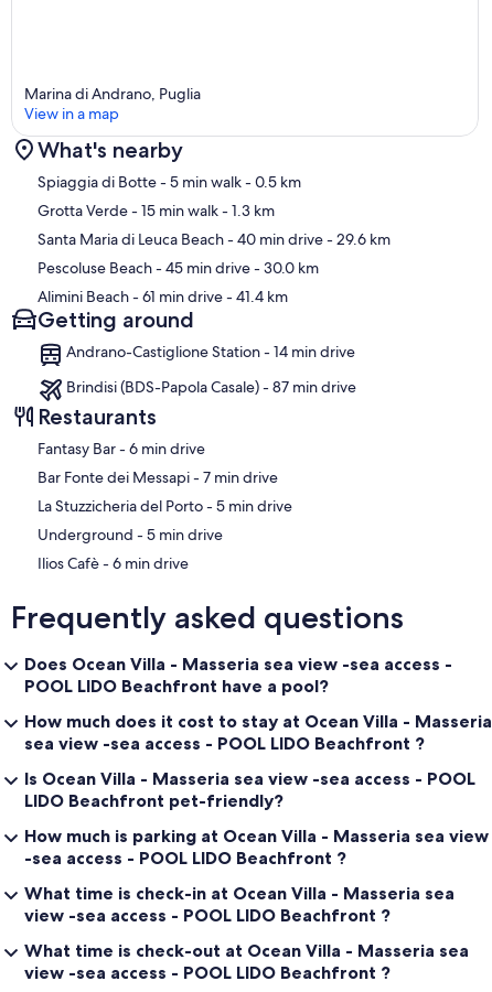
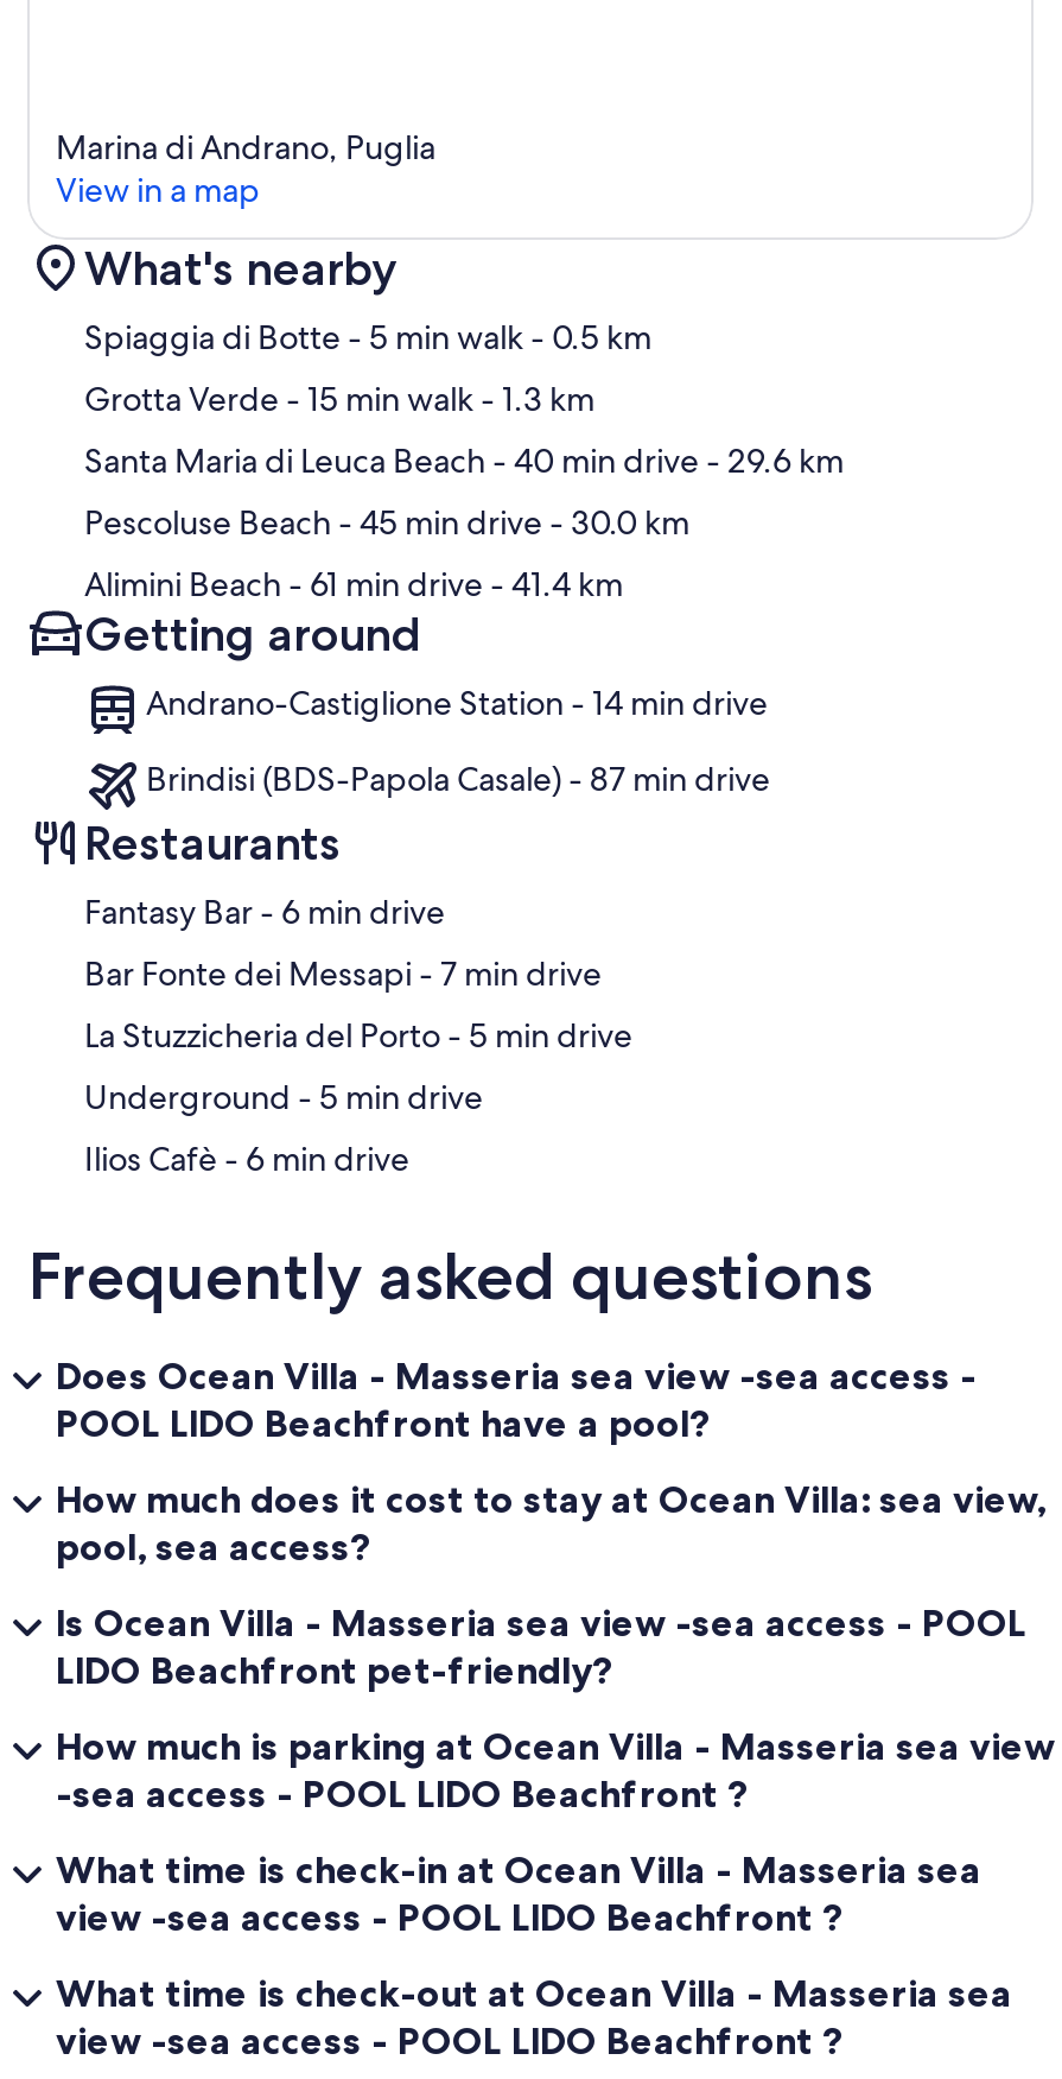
[24,710,492,754] How much does it cost to stay at Ocean Villa - Masseria | sea view -sea access - POOL LIDO Beachfront ? -> [56,1475,1045,1570] How much does it cost to stay at Ocean Villa: sea view, | pool, sea access?

